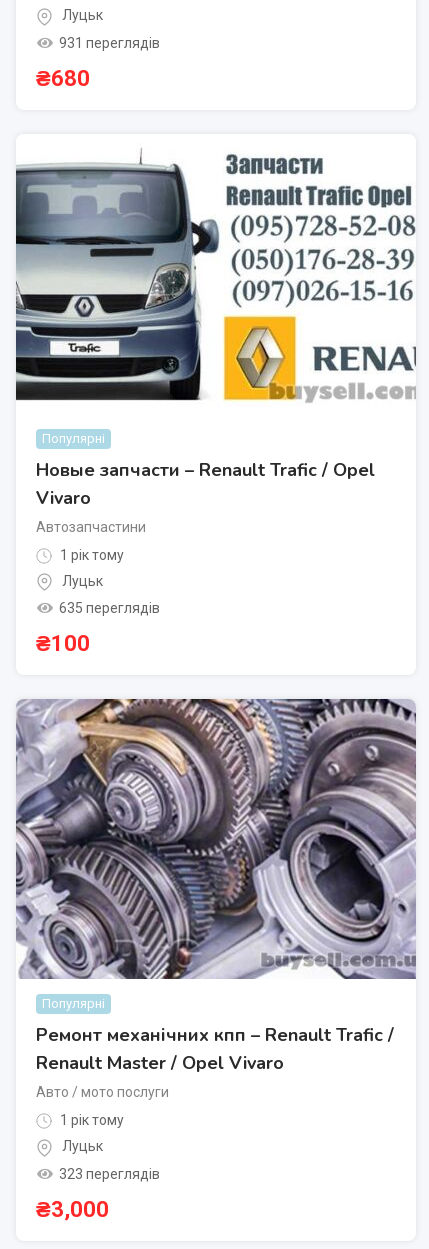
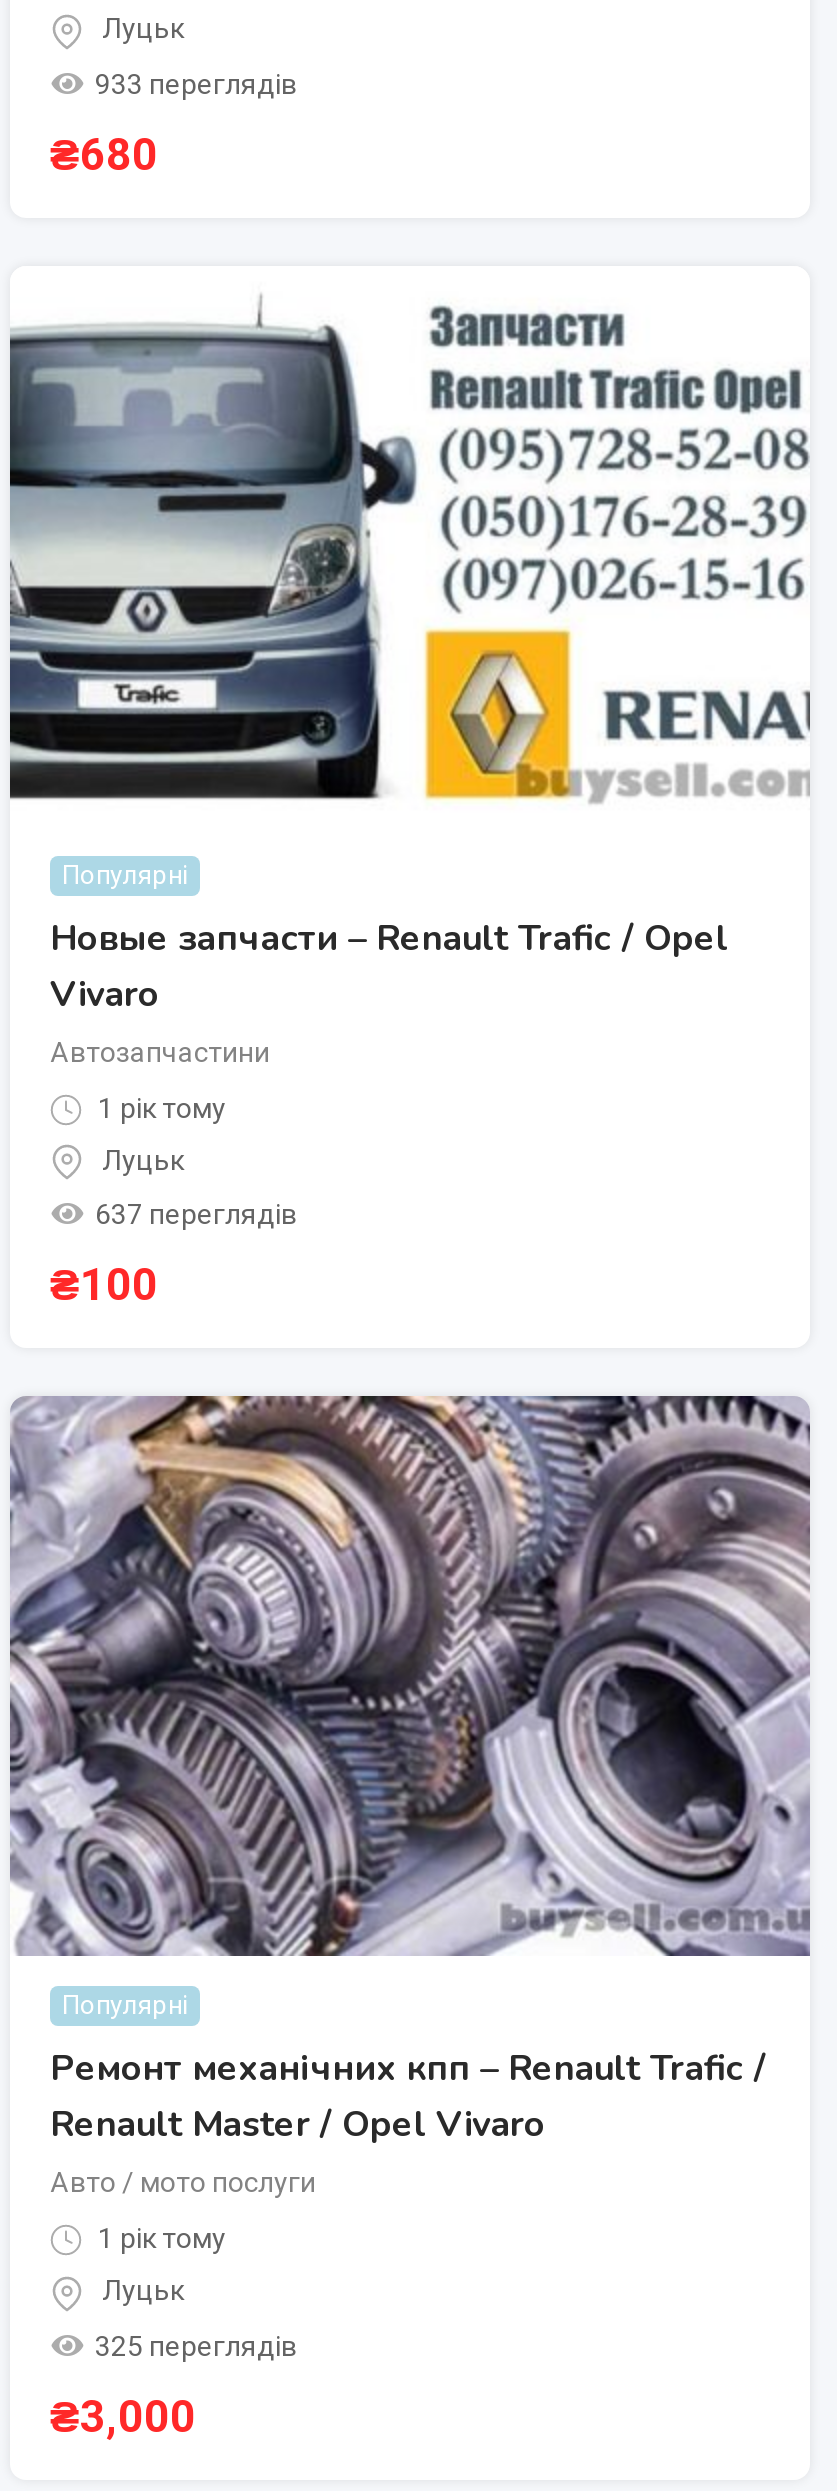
[58,35,159,51] 931 переглядів -> [95,67,297,99] 933 переглядів
[58,600,159,616] 635 переглядів -> [95,1198,297,1230] 637 переглядів
[58,1166,159,1182] 323 переглядів -> [95,2330,297,2362] 325 переглядів

